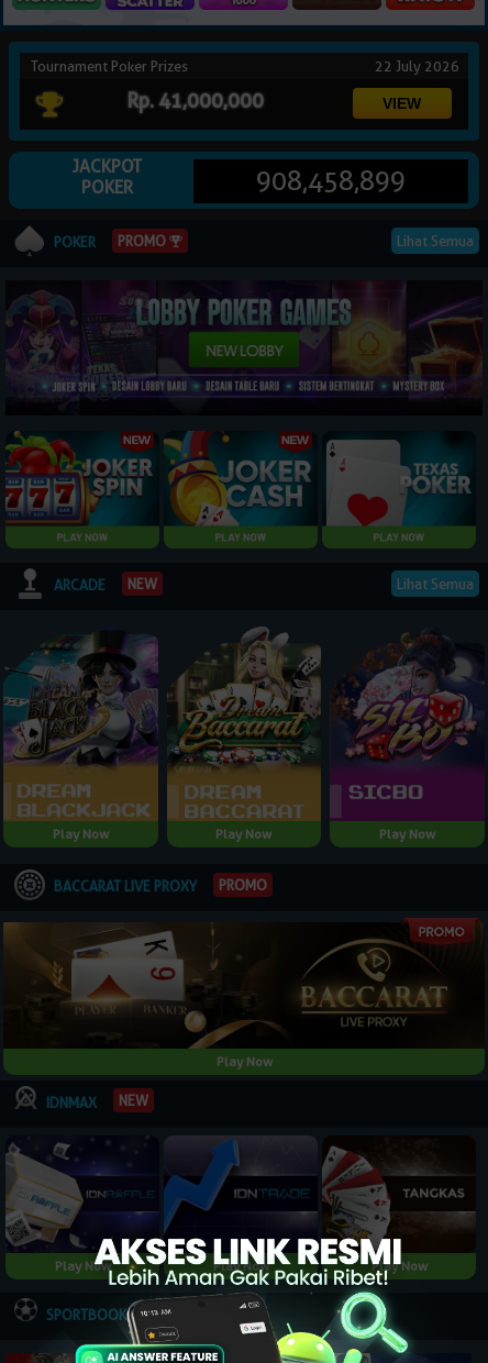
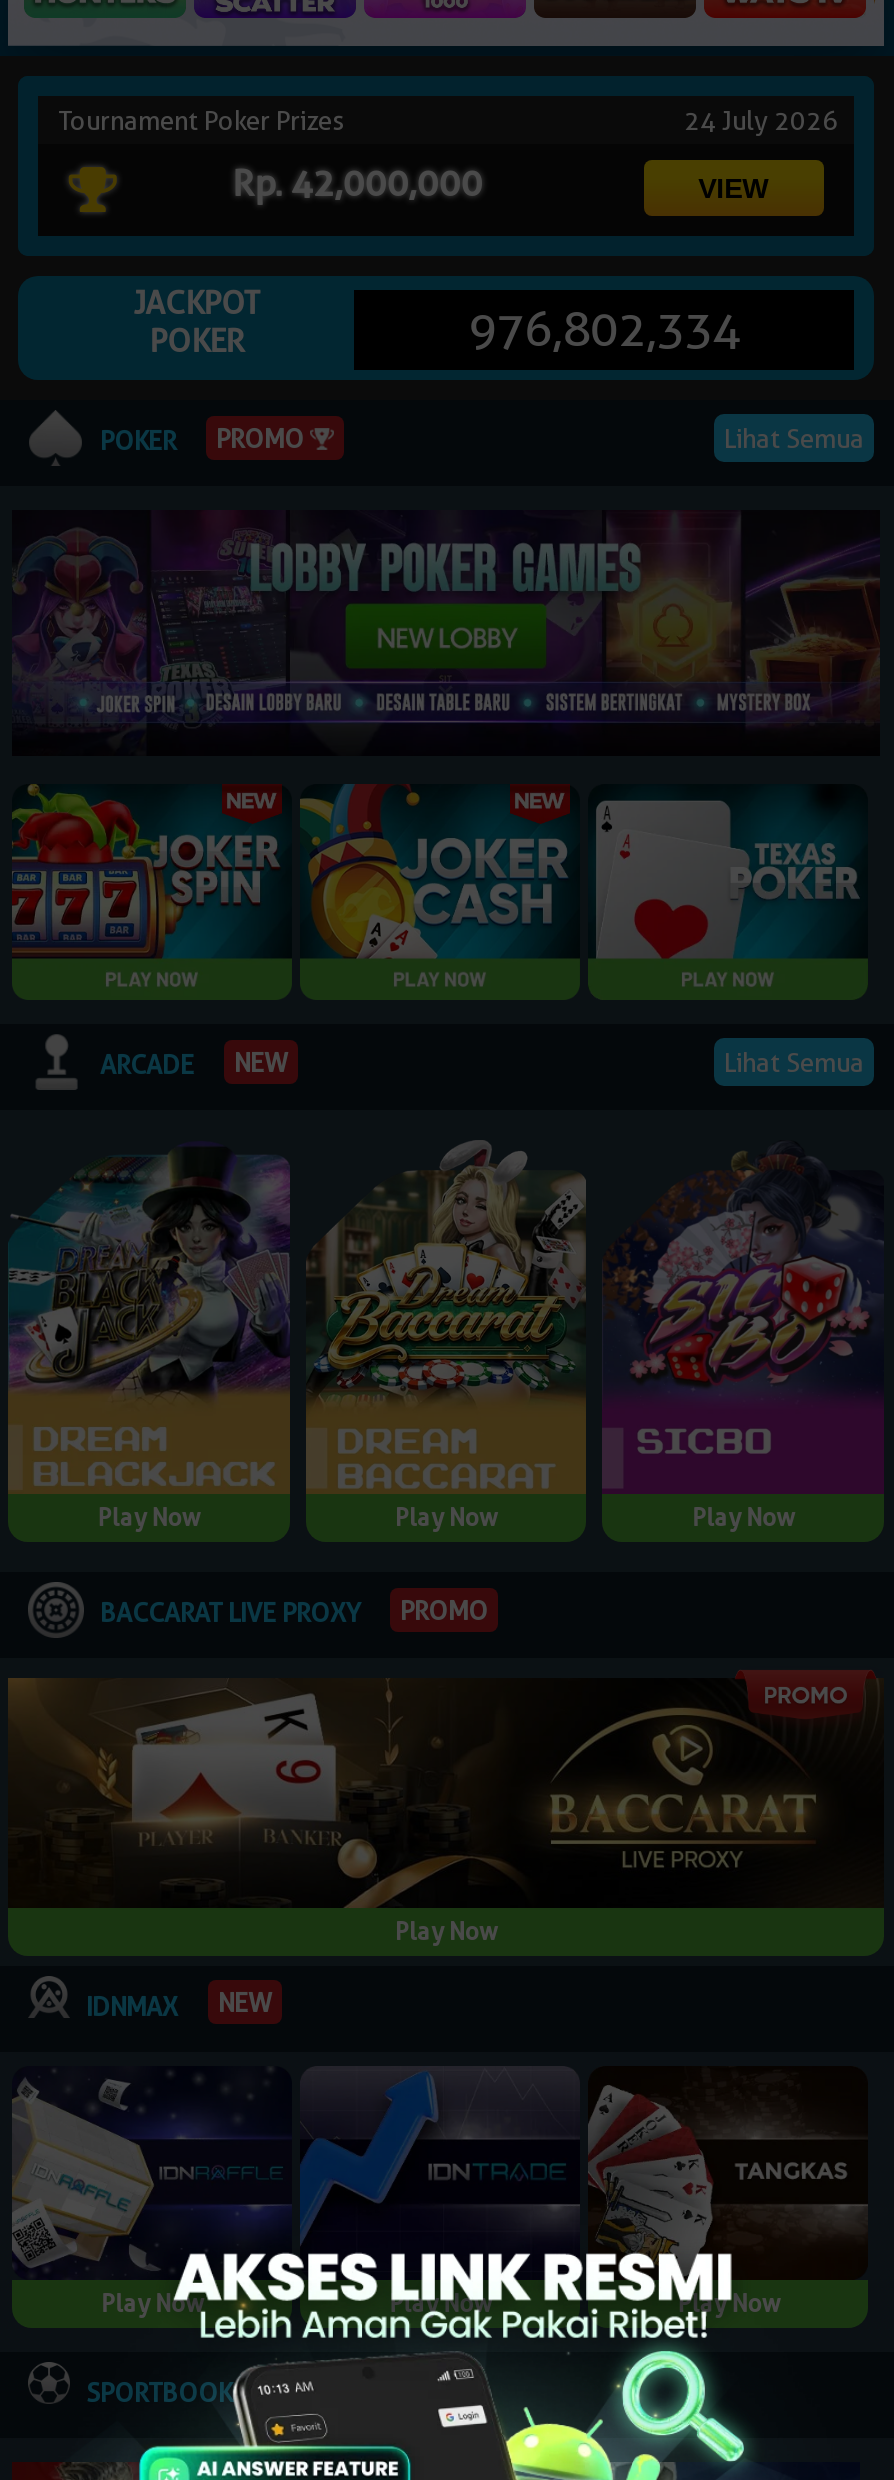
[375,58,463,75] 22 July 2026 -> [684,105,844,137] 24 July 2026
[127,89,264,113] Rp. 41,000,000 -> [232,163,482,205] Rp. 42,000,000
[256,165,406,197] 908,458,899 -> [468,301,740,359] 976,802,334

